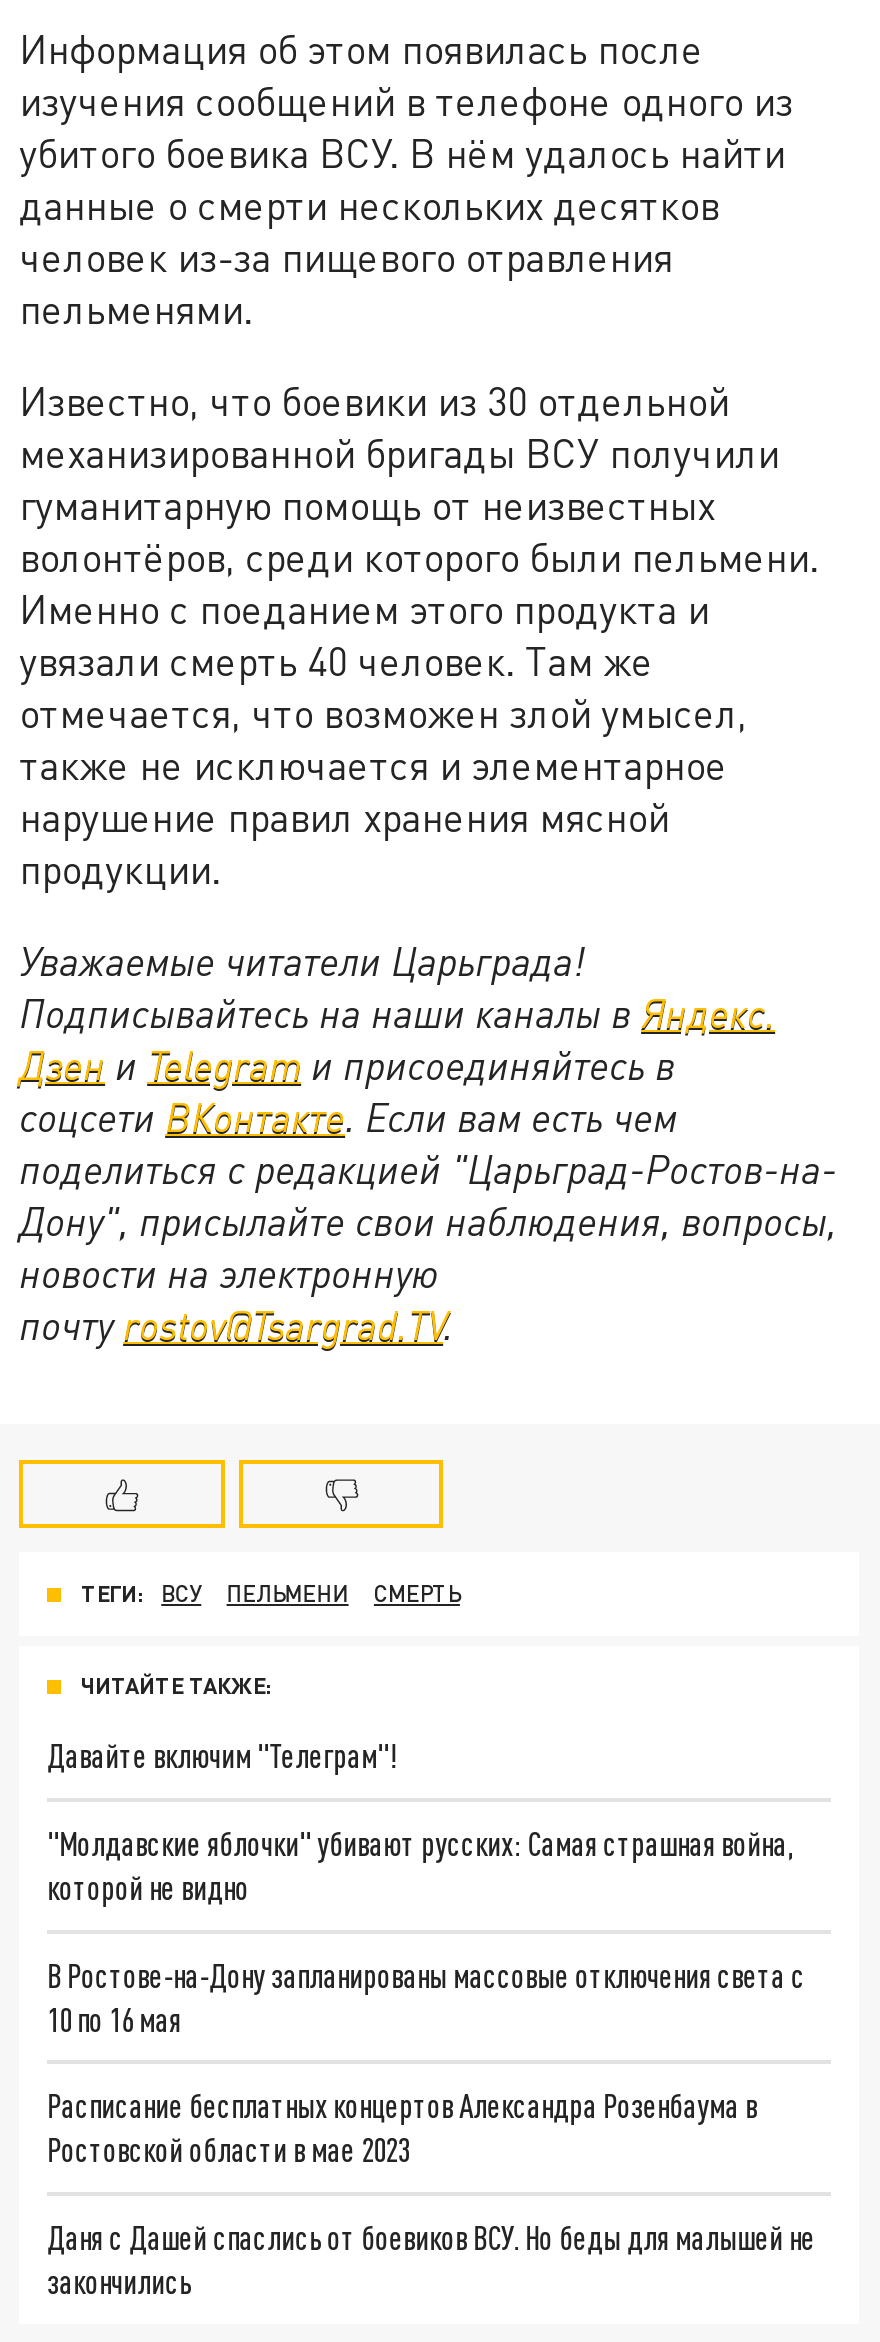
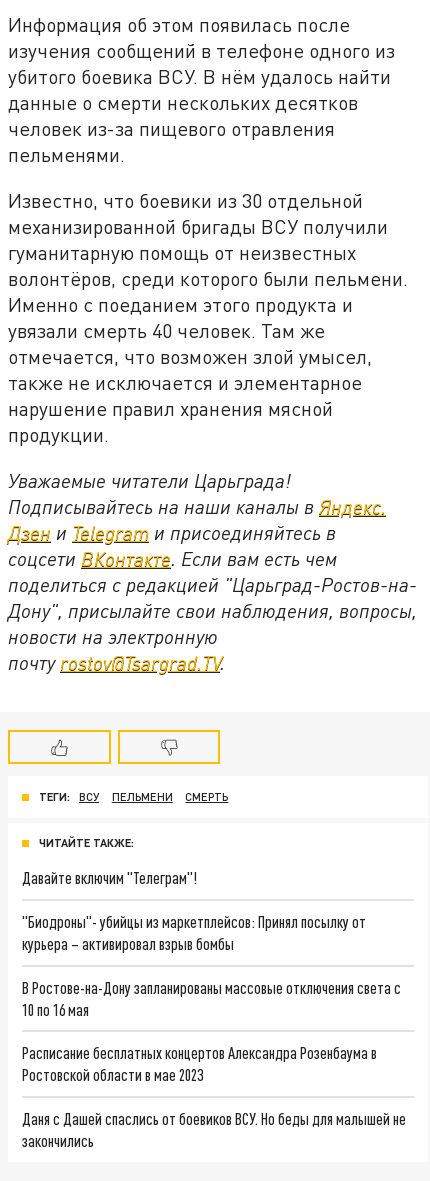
[47,1824,793,1906] "Молдавские яблочки" убивают русских: Самая страшная война, | которой не видно -> [22,912,366,953] "Биодроны"- убийцы из маркетплейсов: Принял посылку от | курьера – активировал взрыв бомбы

